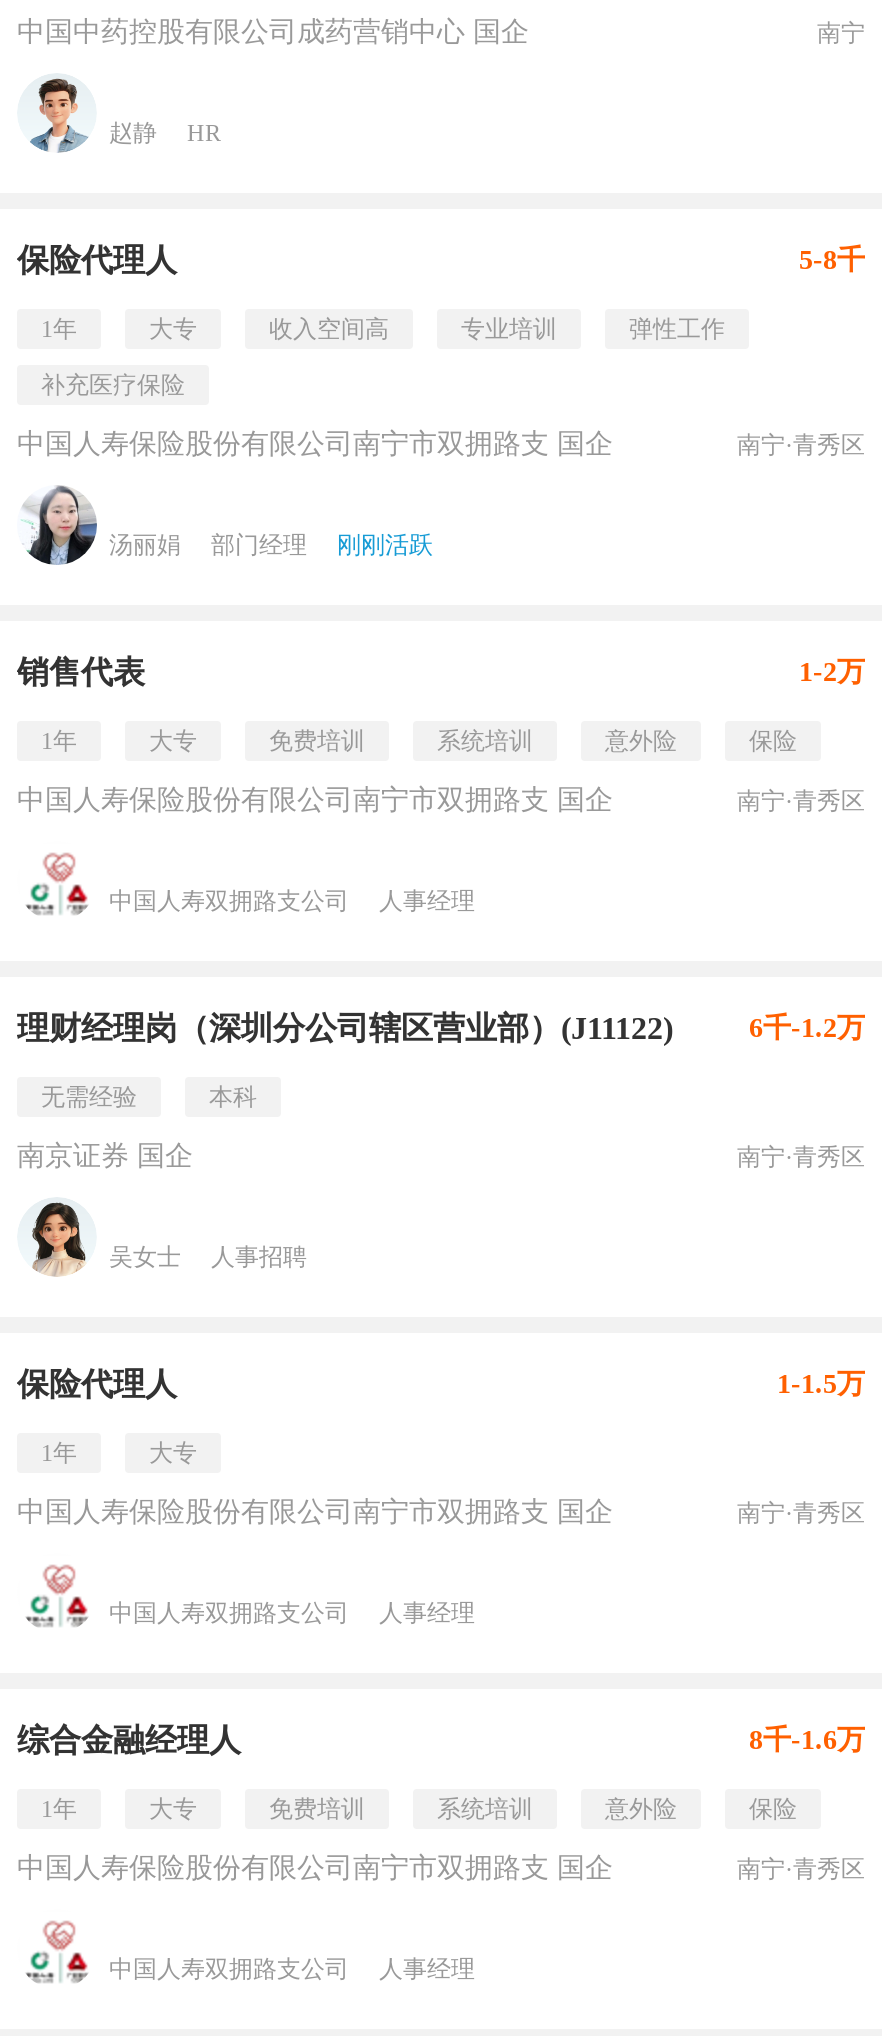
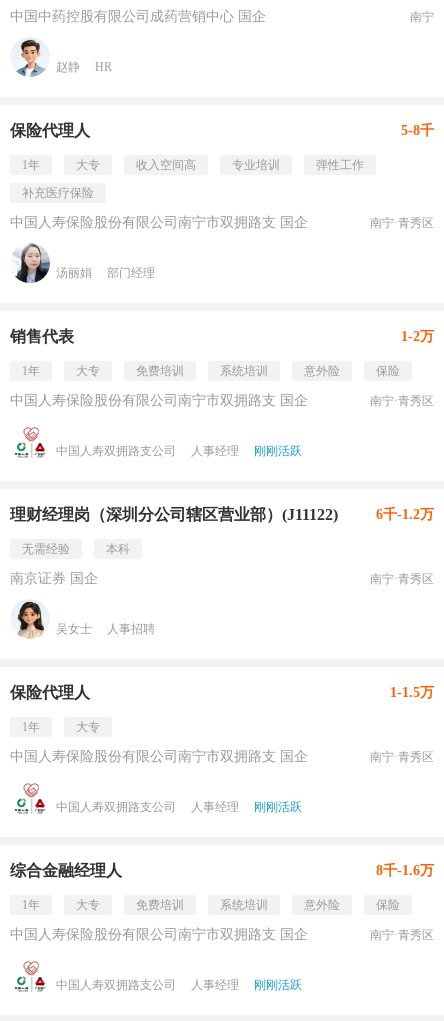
[337,531,433,559] 刚刚活跃 -> none
none -> [254,444,302,458] 刚刚活跃
none -> [254,800,302,814] 刚刚活跃
none -> [254,978,302,992] 刚刚活跃

